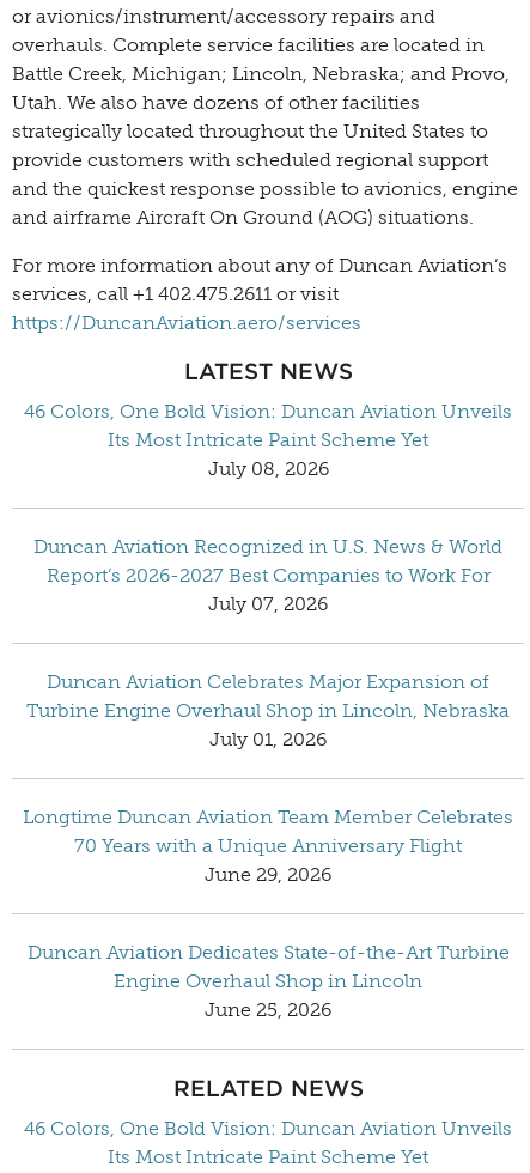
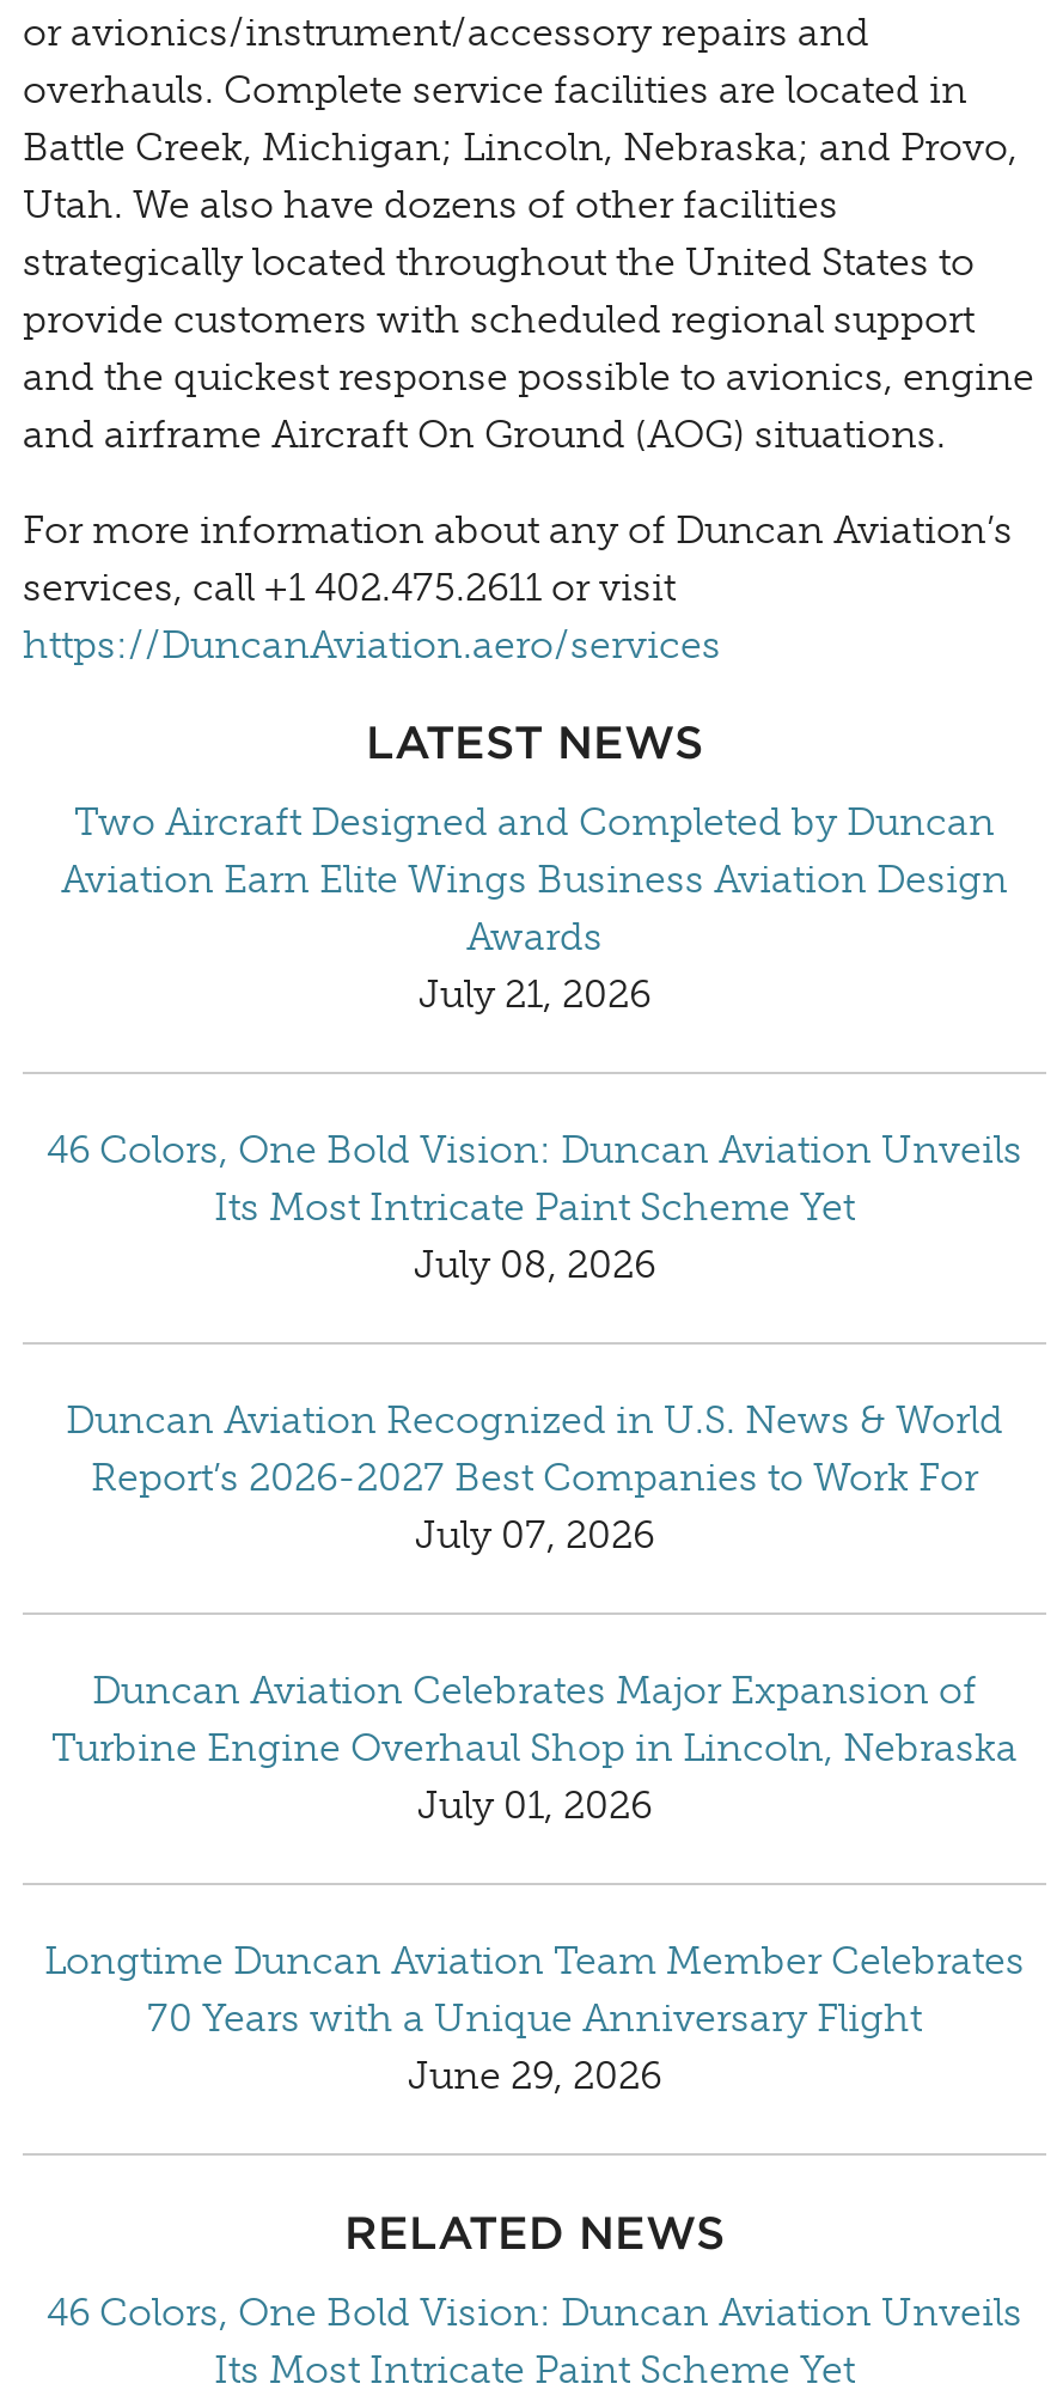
none -> [61,800,1008,1018] Two Aircraft Designed and Completed by Duncan | Aviation Earn Elite Wings Business Aviation Design | Awards | July 21, 2026
moved [23,400,513,886] -> [44,1128,1025,2099]: 46 Colors, One Bold Vision: Duncan Aviation Unveils | Its Most Intricate Paint Scheme Yet | July 08, 2026 | ... | 70 Years with a Unique Anniversary Flight | June 29, 2026
[27,941,509,1021] Duncan Aviation Dedicates State-of-the-Art Turbine | Engine Overhaul Shop in Lincoln | June 25, 2026 -> none

